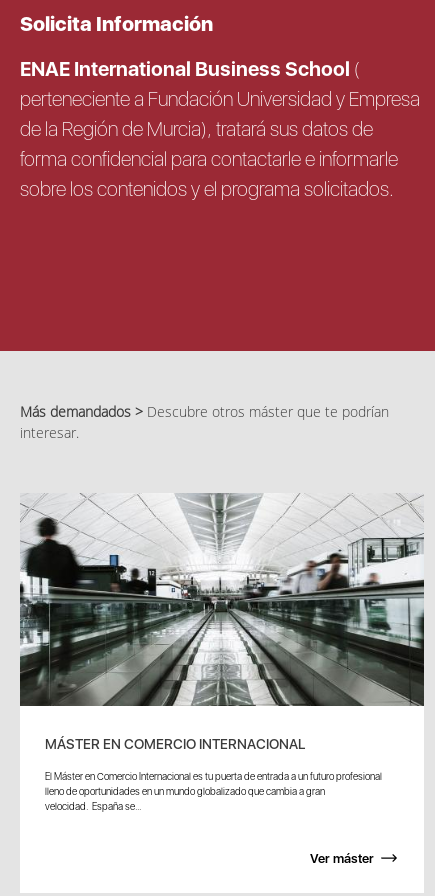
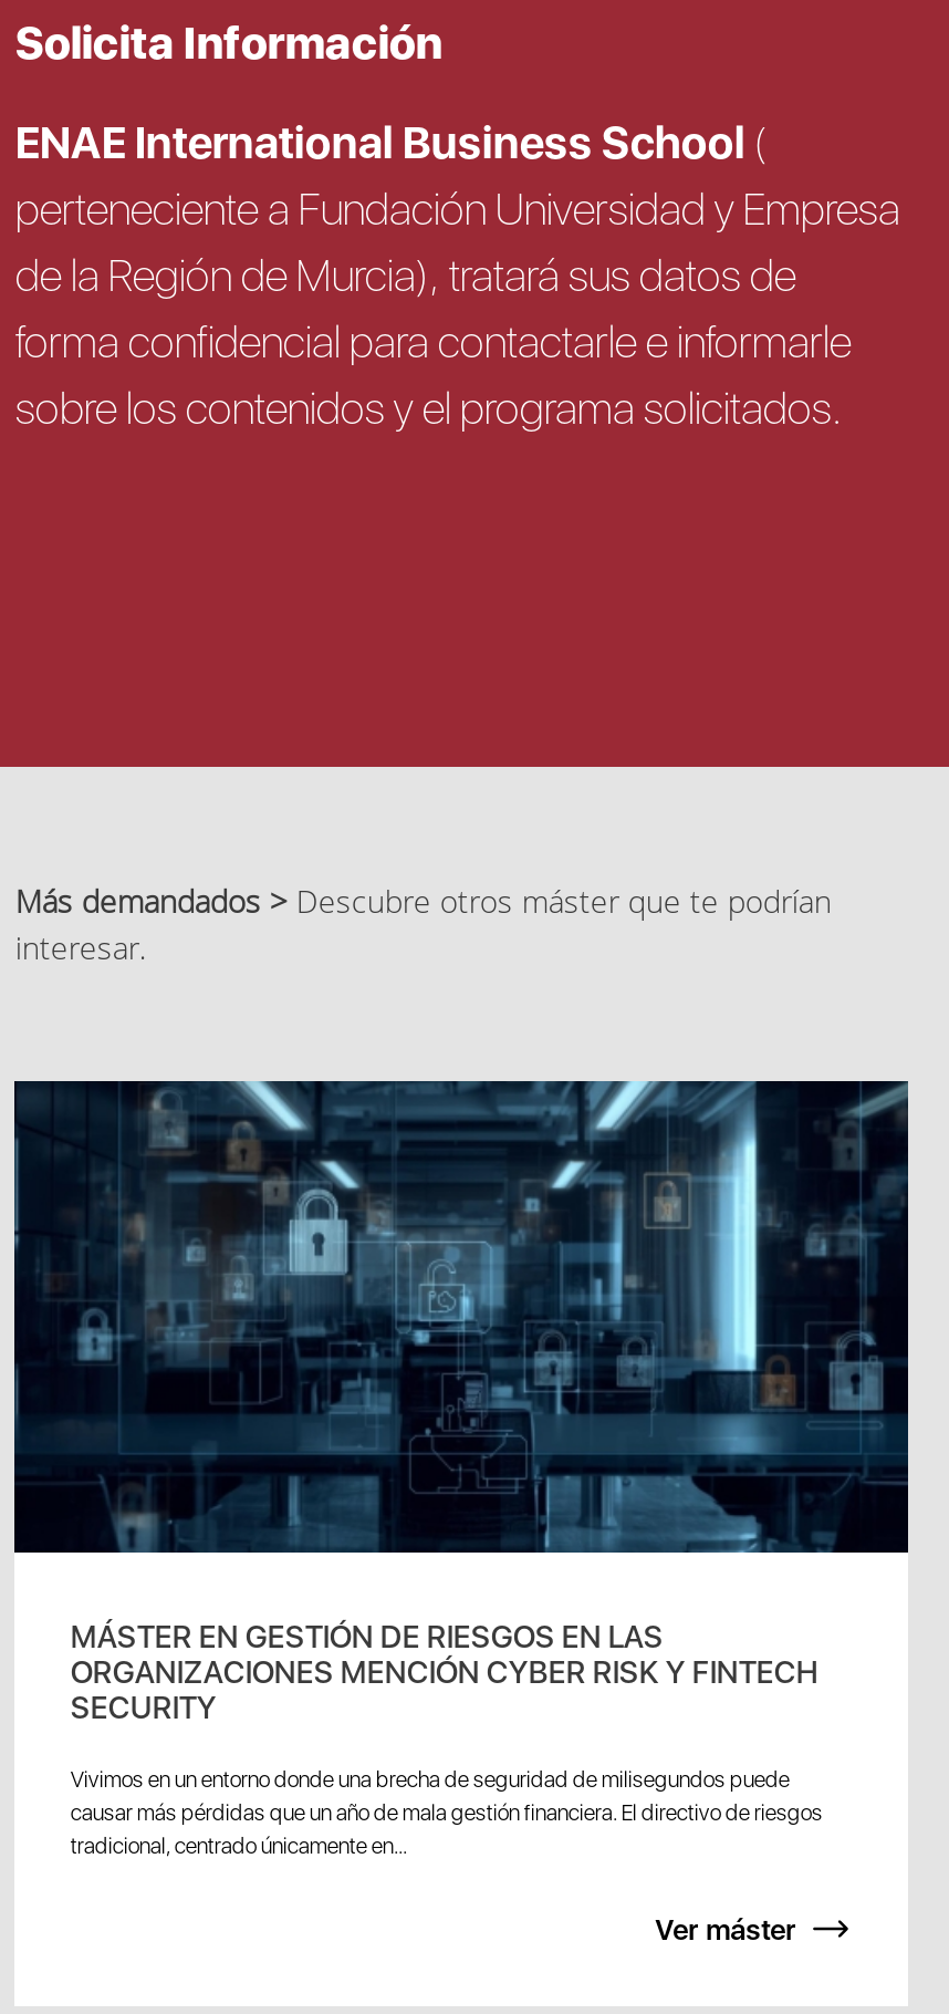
[20,492,425,752] [image] | MÁSTER EN COMERCIO INTERNACIONAL -> [12,1079,910,1726] [image] | MÁSTER EN GESTIÓN DE RIESGOS EN LAS | ORGANIZACIONES MENCIÓN CYBER RISK Y FINTECH | SECURITY
[45,770,382,812] El Máster en Comercio Internacional es tu puerta de entrada a un futuro profesional | lleno de oportunidades en un mundo globalizado que cambia a gran | velocidad. España se... -> [71,1766,823,1859] Vivimos en un entorno donde una brecha de seguridad de milisegundos puede | causar más pérdidas que un año de mala gestión financiera. El directivo de riesgos | tradicional, centrado únicamente en...

